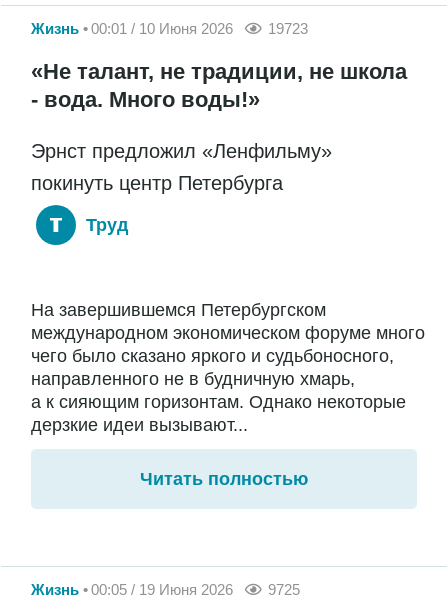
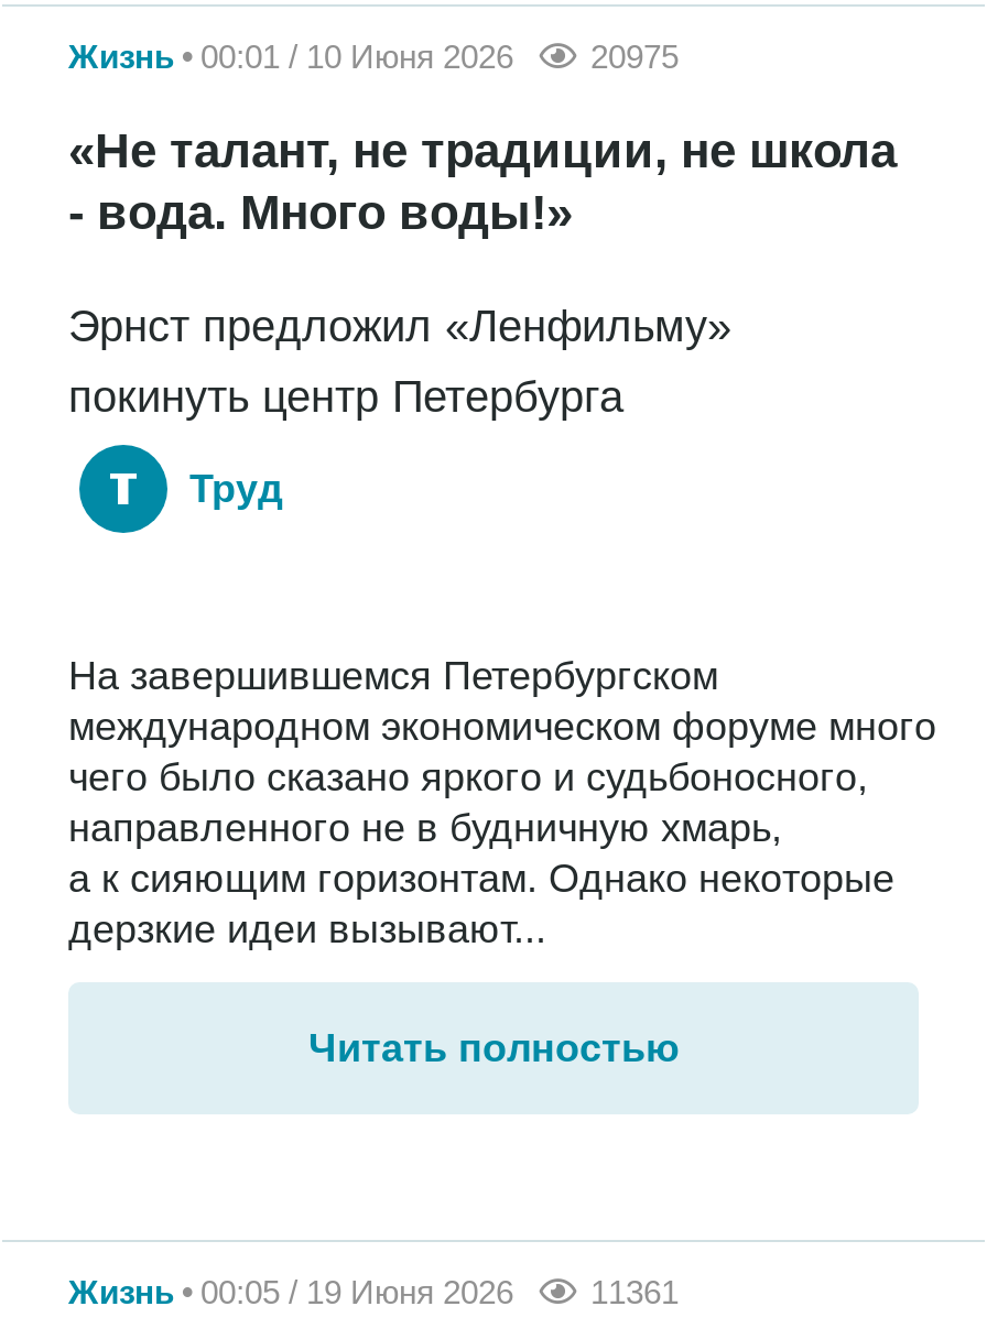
[268,20,308,37] 19723 -> [590,38,679,75] 20975
[268,581,300,598] 9725 -> [590,1274,679,1311] 11361

